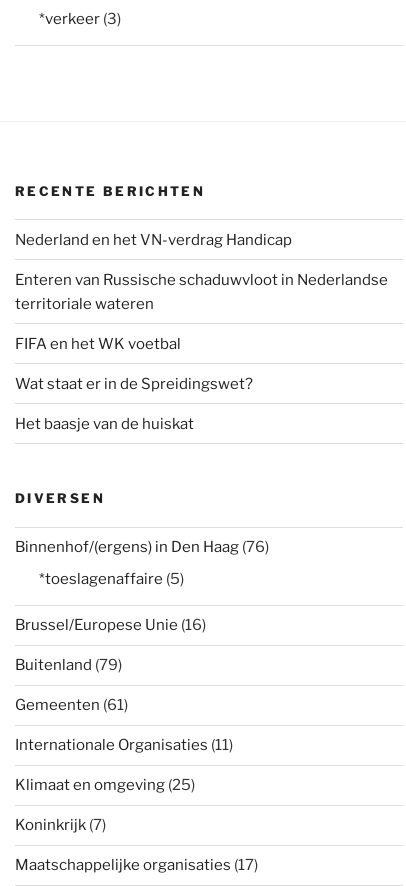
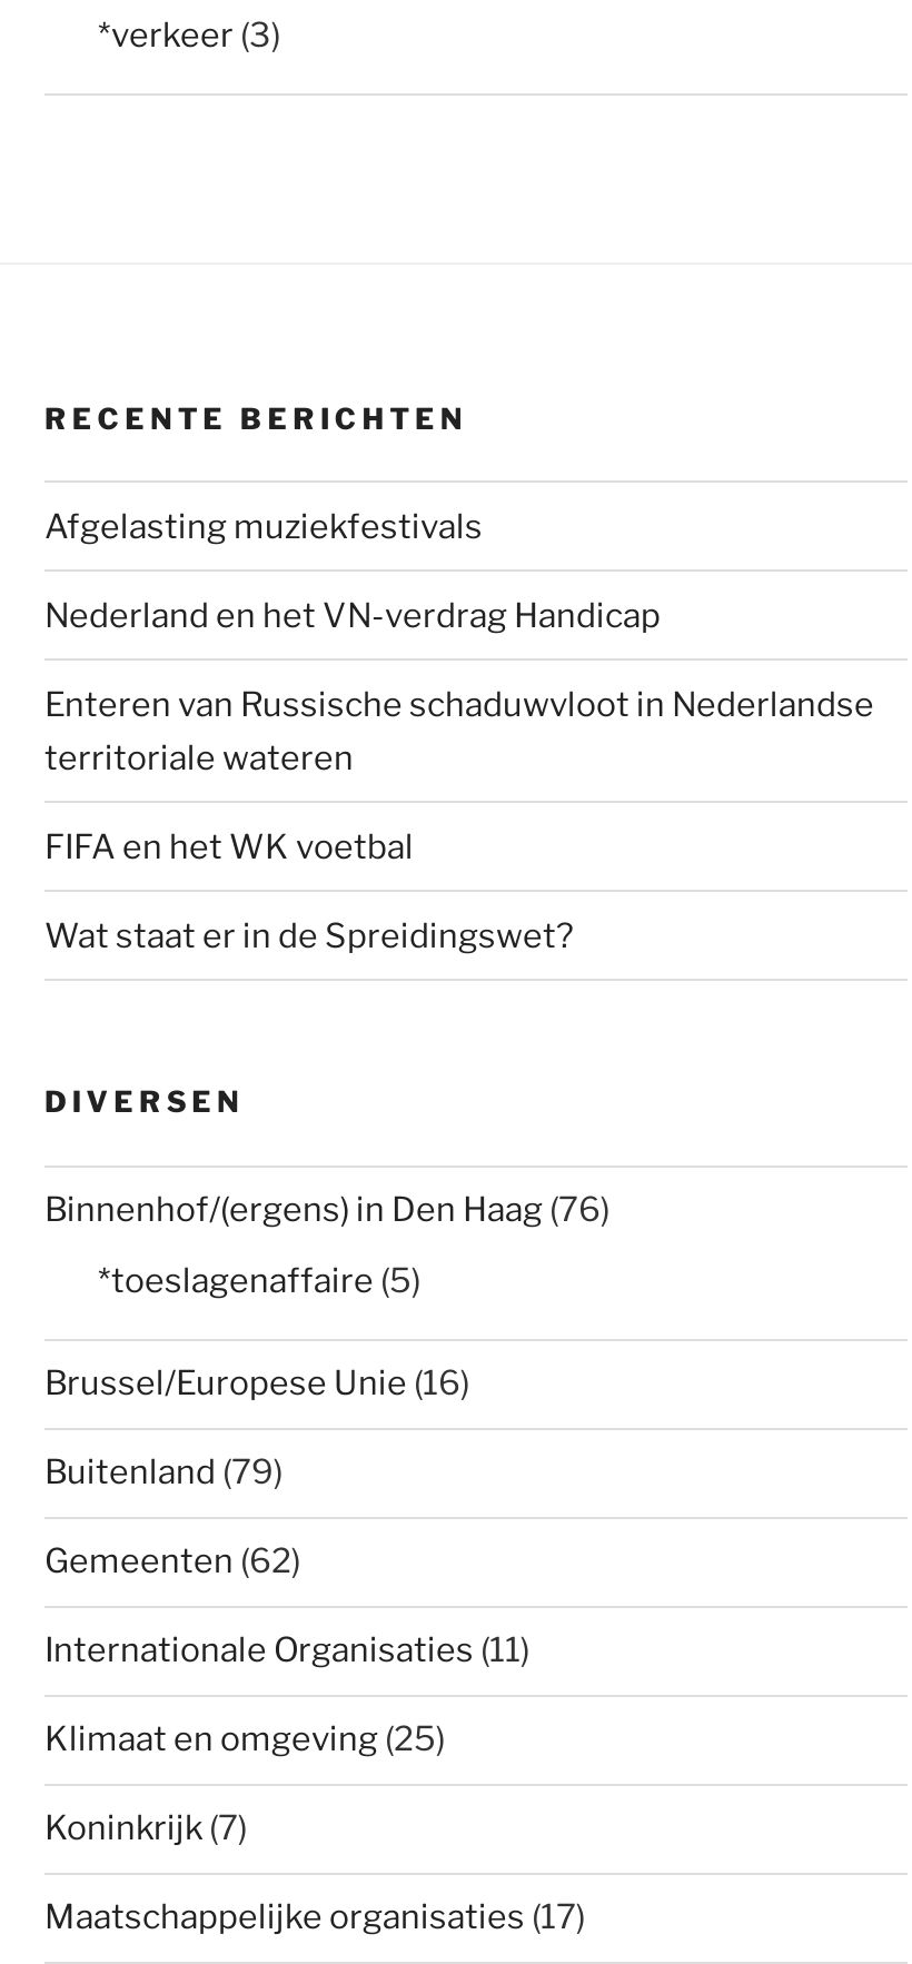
none -> [44,507,483,547] Afgelasting muziekfestivals
moved [15,231,388,393] -> [44,596,874,956]: Nederland en het VN-verdrag Handicap | Enteren van Russische schaduwvloot in Nederlandse | territoriale wateren | FIFA en het WK voetbal | Wat staat er in de Spreidingswet?
[15,415,194,433] Het baasje van de huiskat -> none
[15,696,128,714] Gemeenten (61) -> [44,1542,300,1582] Gemeenten (62)

